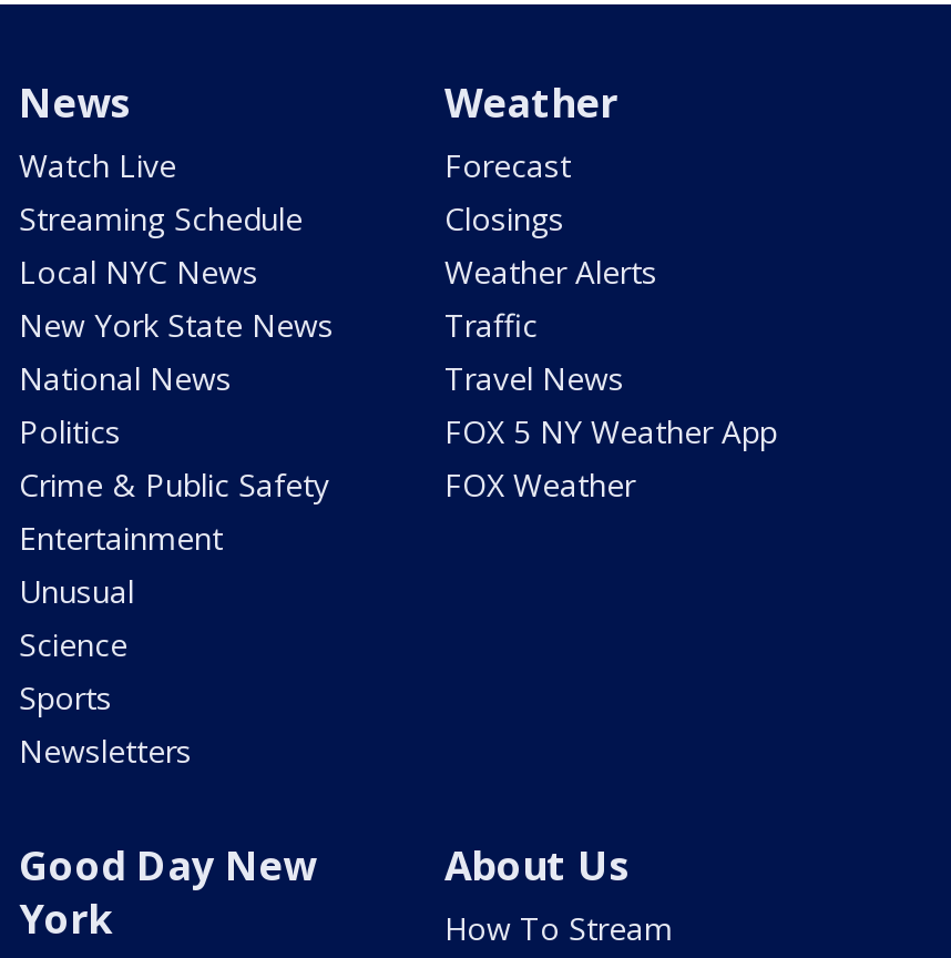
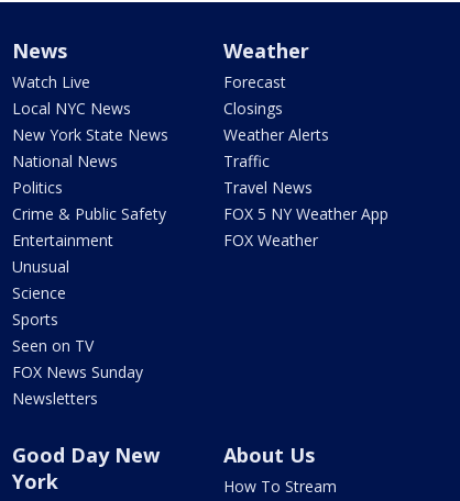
[19,198,303,240] Streaming Schedule -> none
moved [19,251,334,719] -> [12,98,168,330]: Local NYC News | New York State News | National News | ... | Science | Sports
none -> [12,335,143,382] Seen on TV | FOX News Sunday

